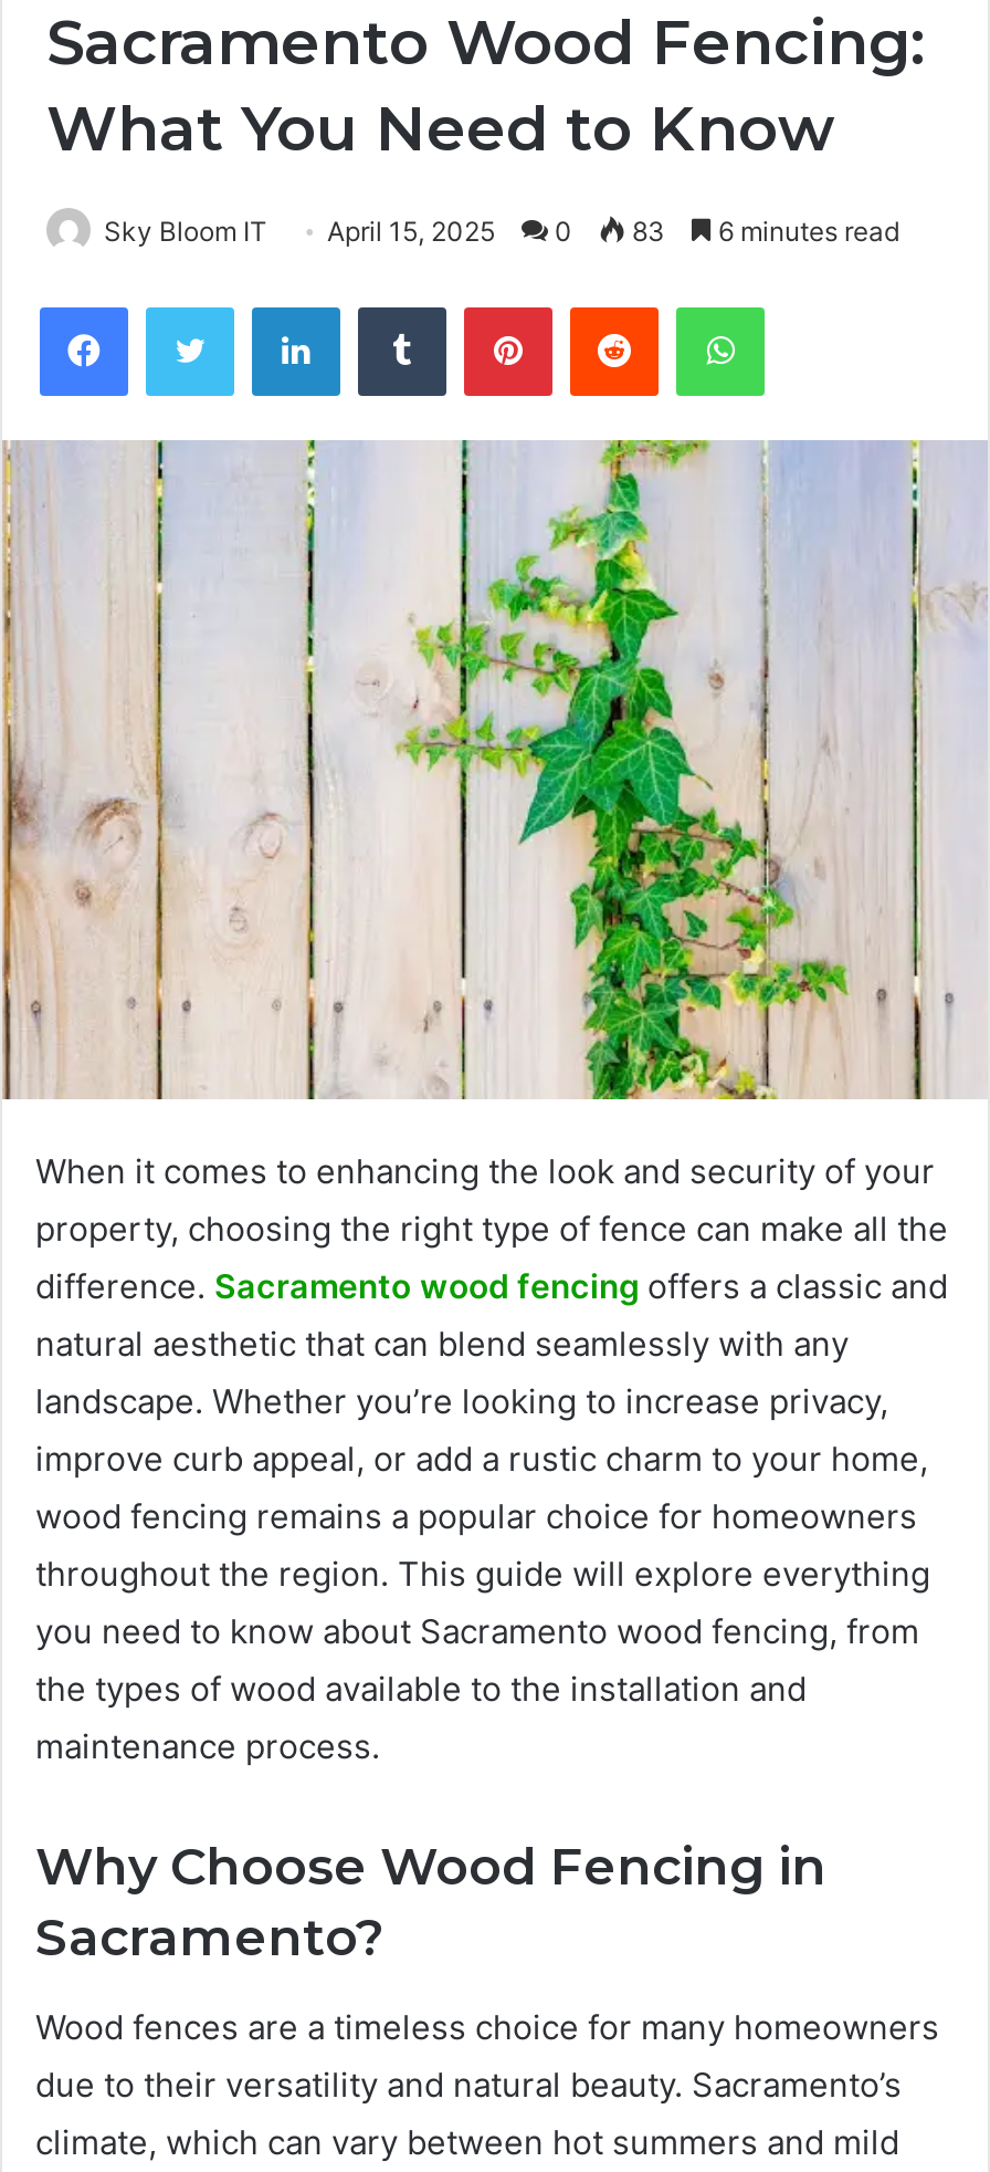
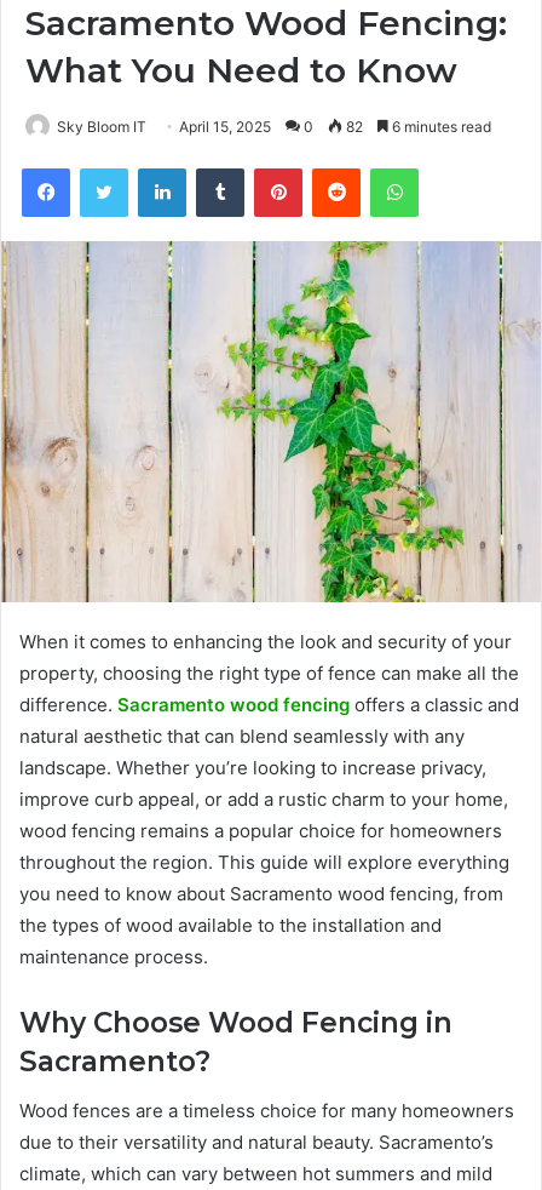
[104,215,899,249] Sky Bloom IT April 15, 2025 0 83 6 minutes read -> [57,118,491,136] Sky Bloom IT April 15, 2025 0 82 6 minutes read

